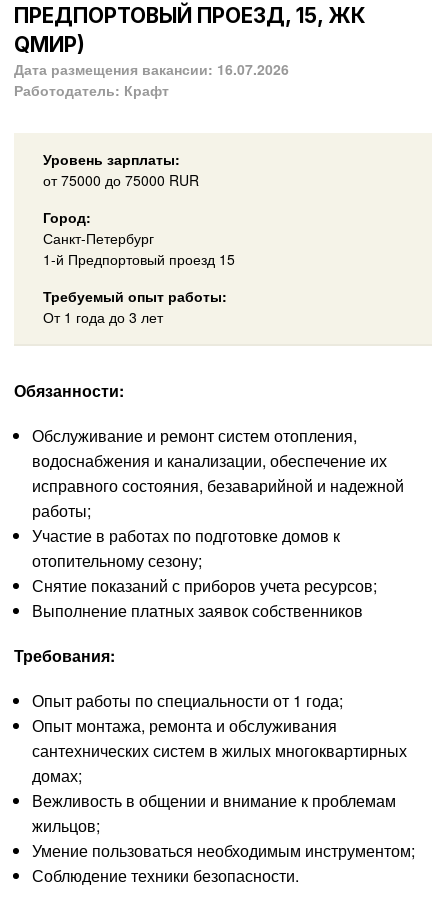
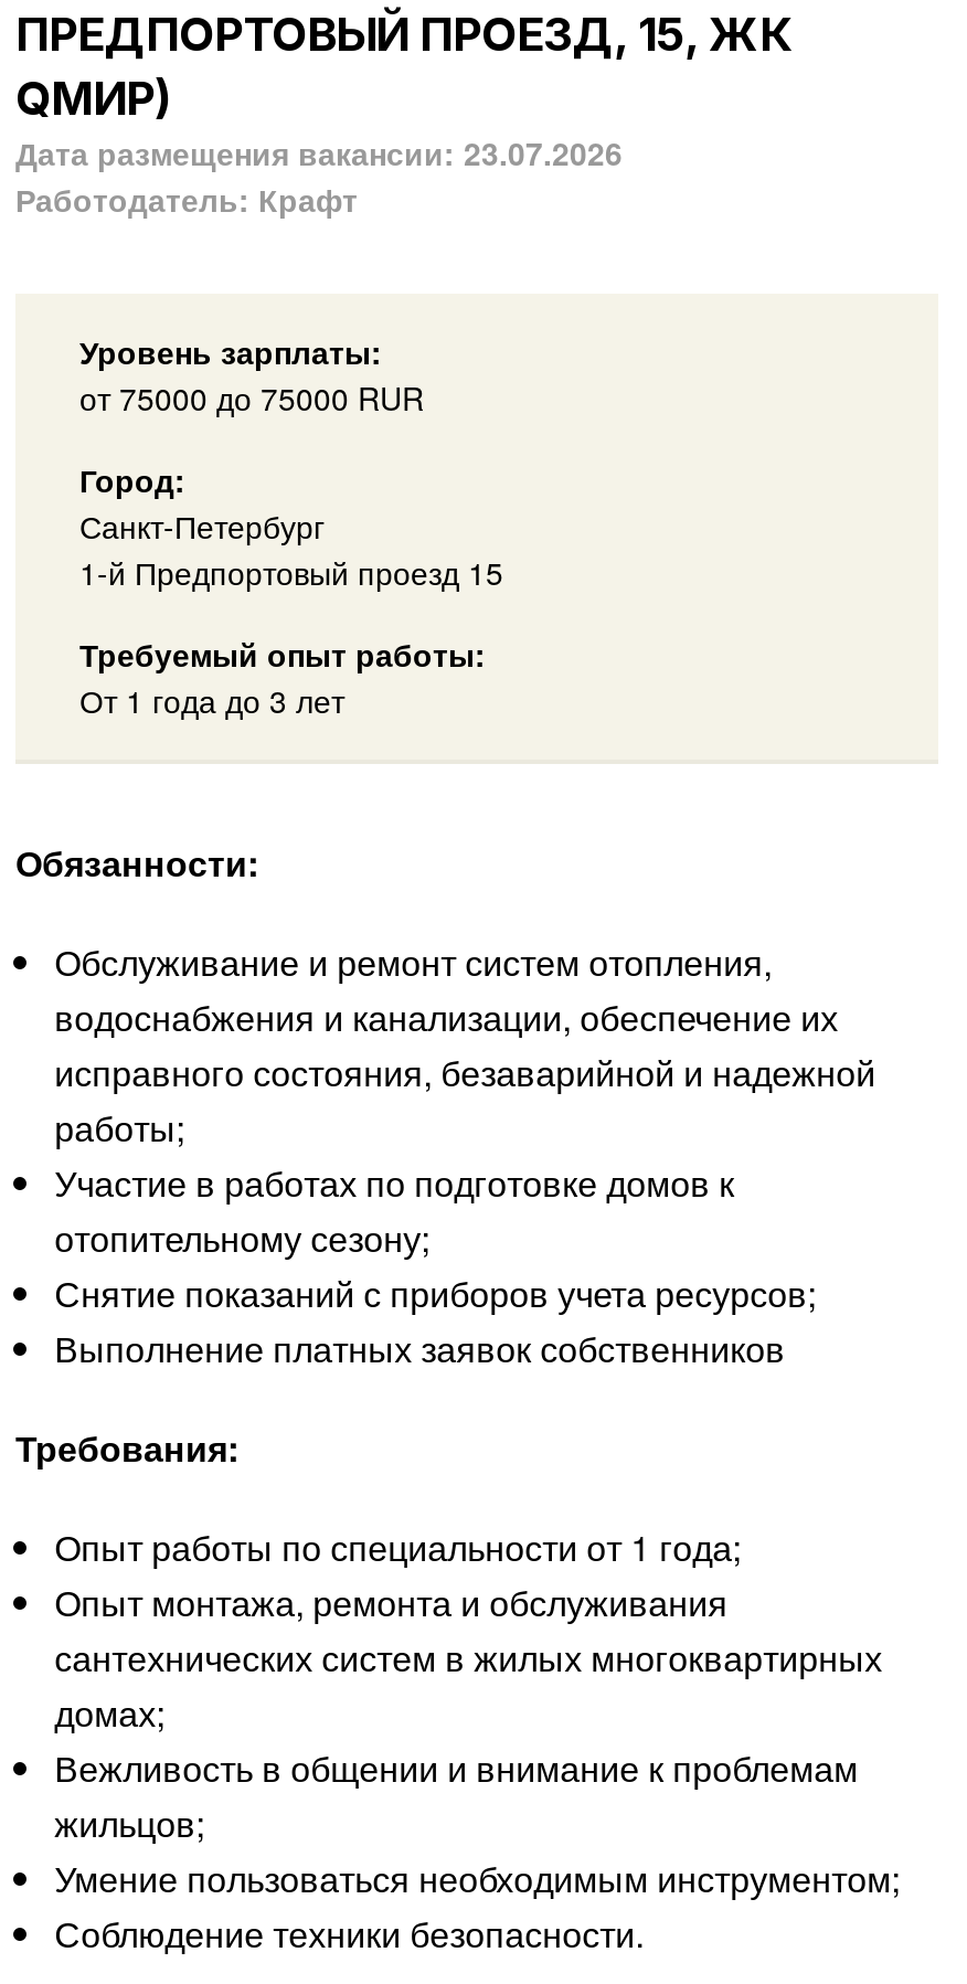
[14,58,289,78] Дата размещения вакансии: 16.07.2026 -> [15,129,623,173] Дата размещения вакансии: 23.07.2026

